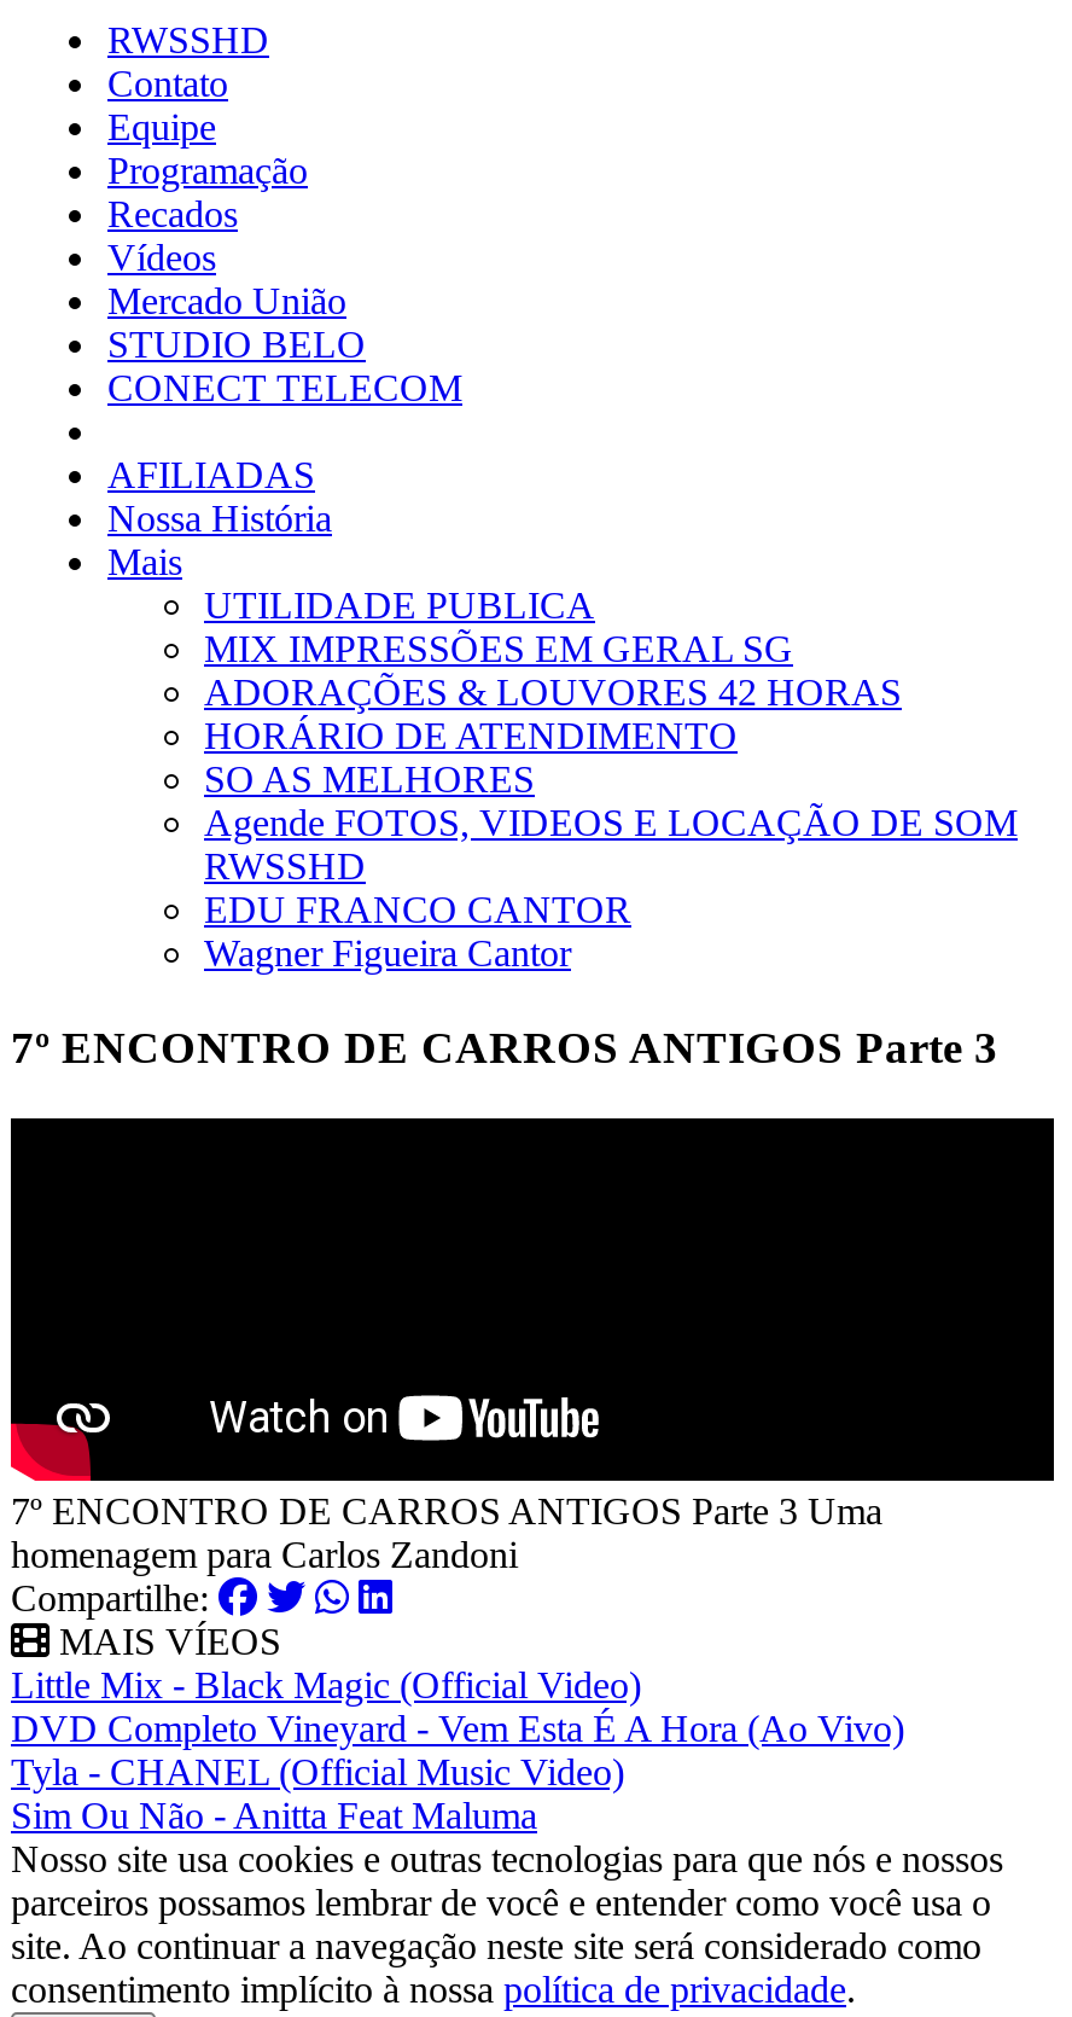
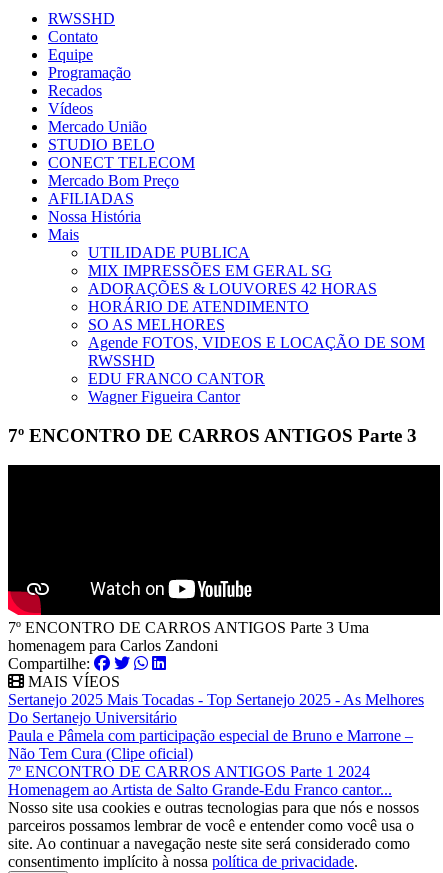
none -> [48,172,179,189] Mercado Bom Preço
[11,1665,904,1837] Little Mix - Black Magic (Official Video) | DVD Completo Vineyard - Vem Esta É A Hora (Ao Vivo) | Tyla - CHANEL (Official Music Video) | Sim Ou Não - Anitta Feat Maluma -> [8,691,424,798] Sertanejo 2025 Mais Tocadas - Top Sertanejo 2025 - As Melhores | Do Sertanejo Universitário | Paula e Pâmela com participação especial de Bruno e Marrone – | Não Tem Cura (Clipe oficial) | 7º ENCONTRO DE CARROS ANTIGOS Parte 1 2024 | Homenagem ao Artista de Salto Grande-Edu Franco cantor...

